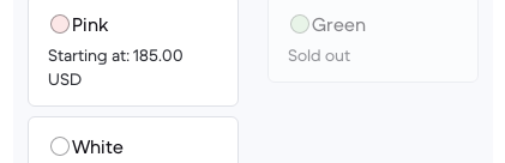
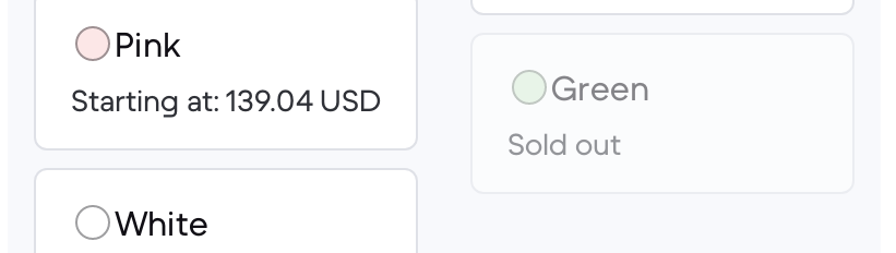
moved [288,12,366,66] -> [507,65,649,164]: Green | Sold out
[48,44,184,90] Starting at: 185.00 | USD -> [71,81,381,120] Starting at: 139.04 USD

